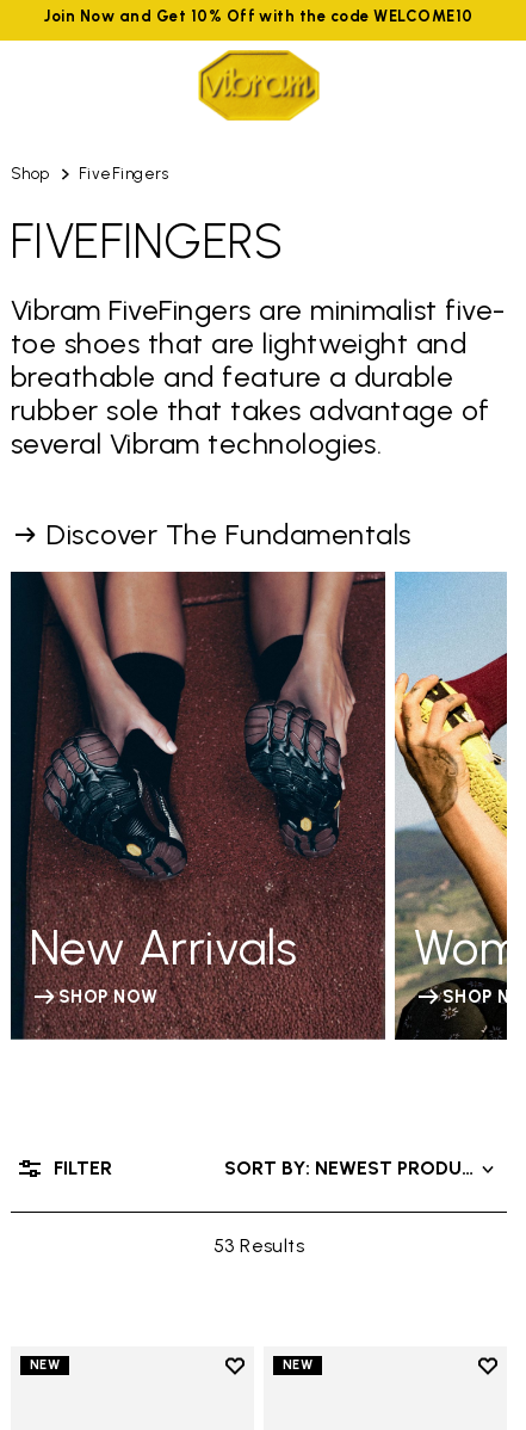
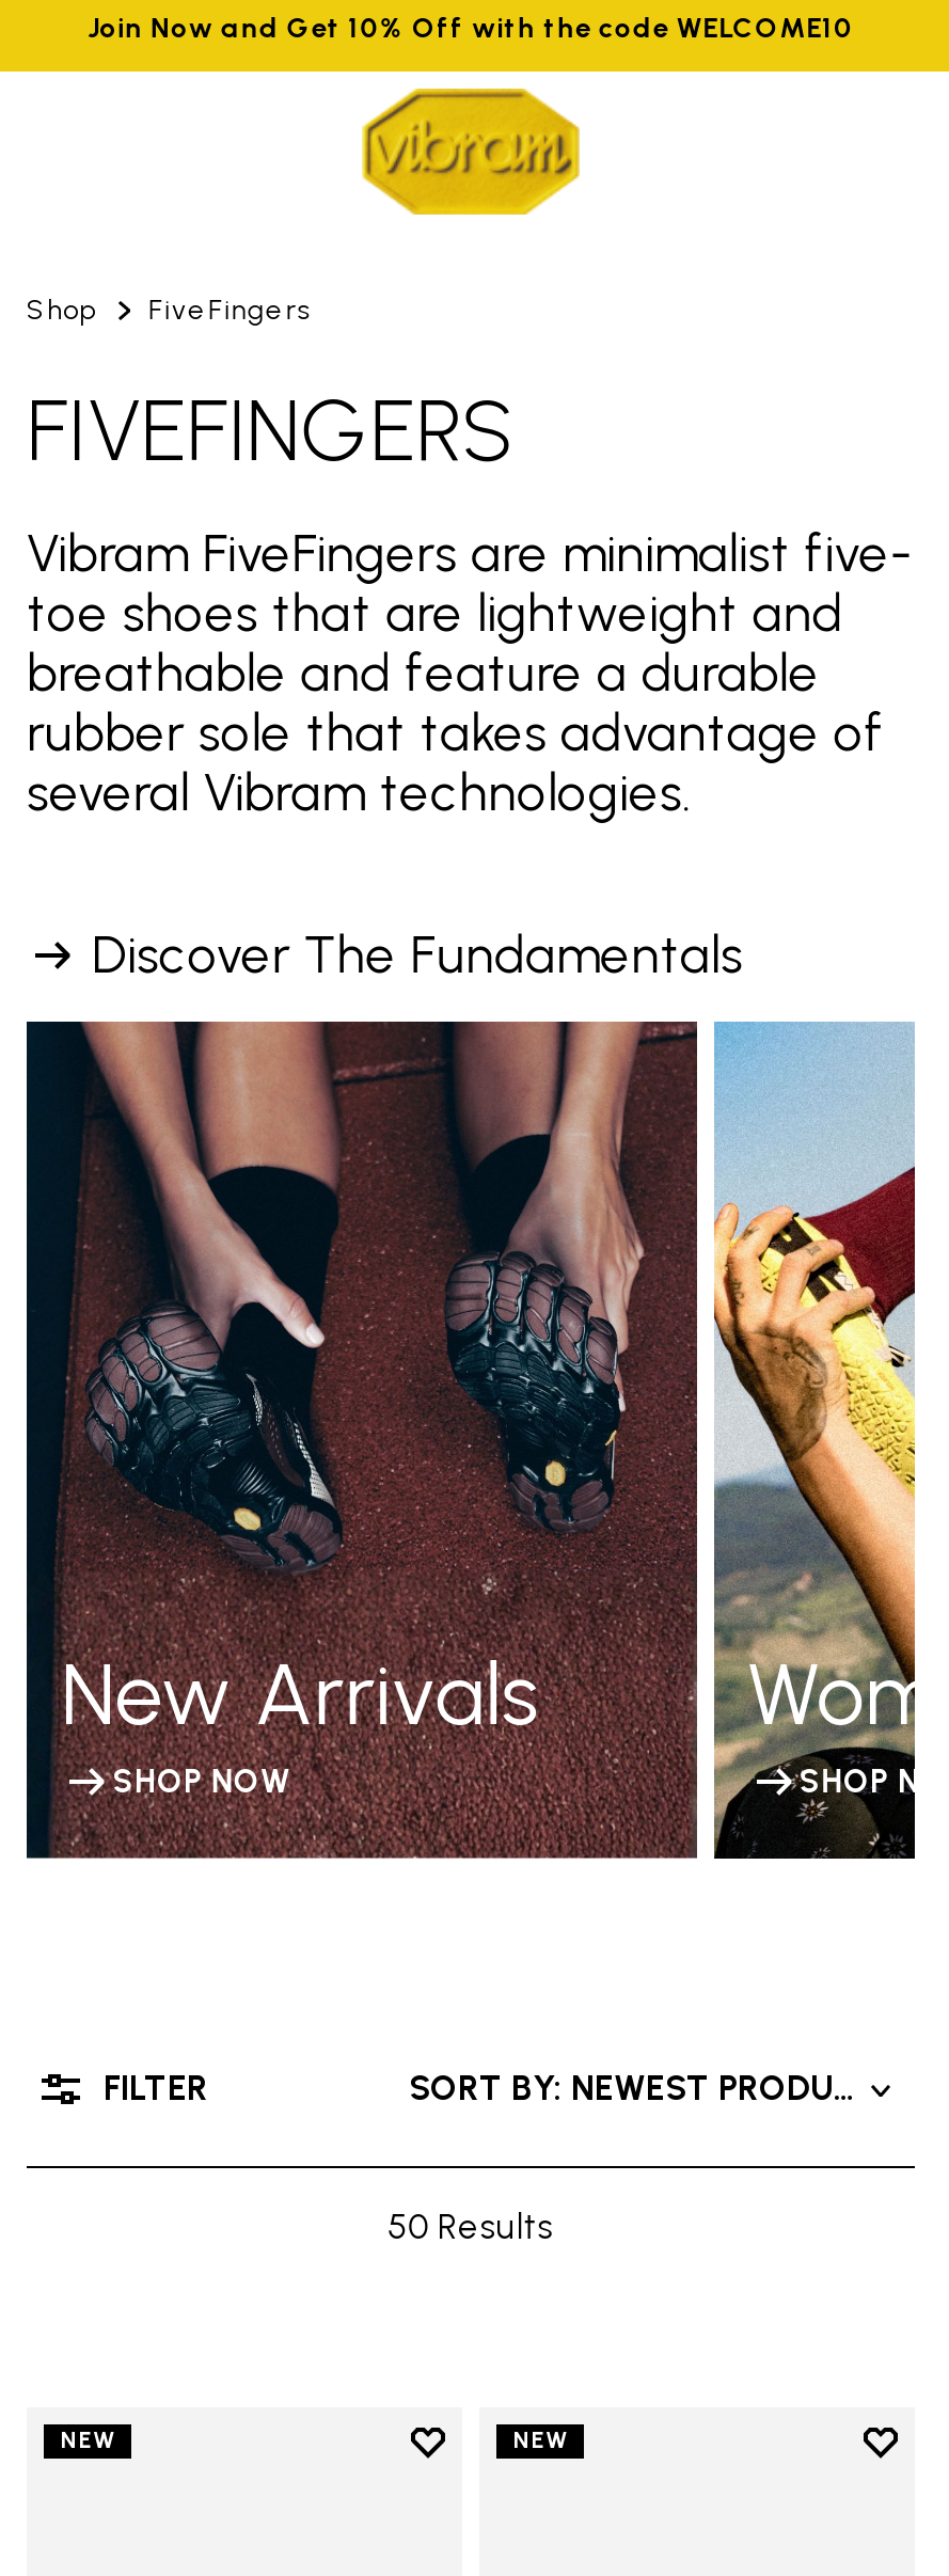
[213,1234,305,1257] 53 Results -> [388,2207,554,2247] 50 Results

